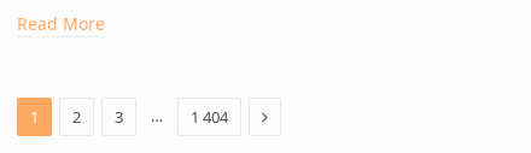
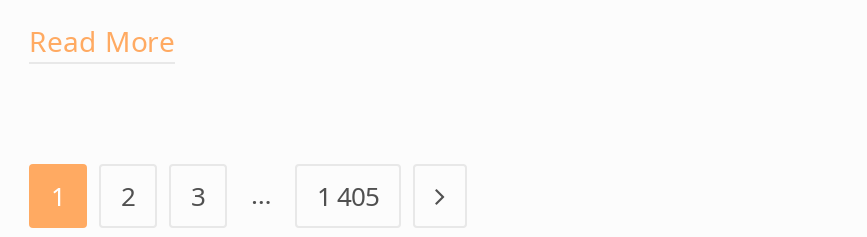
[191,106,228,128] 1 404 -> [317,178,379,214] 1 405

